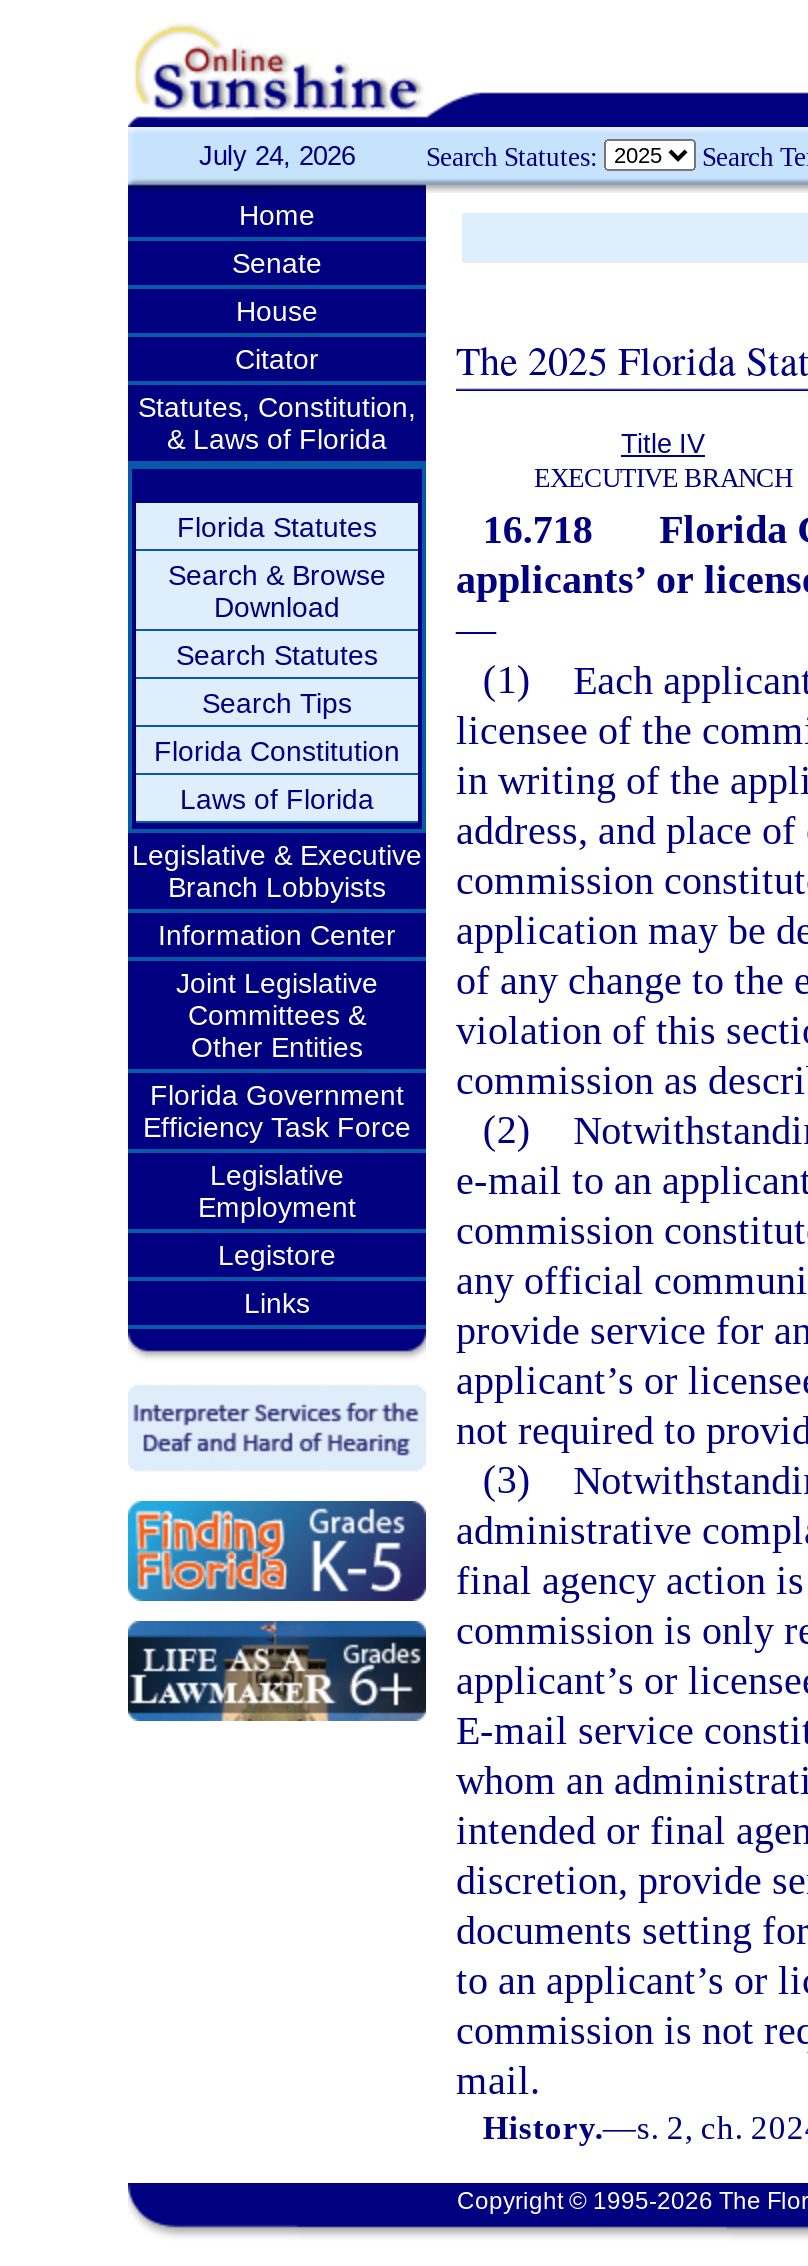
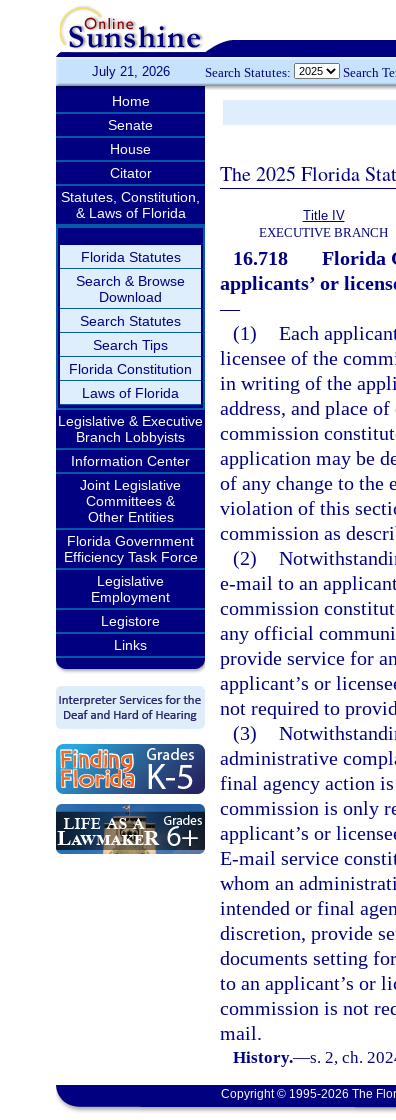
[199,141,355,171] July 24, 2026 -> [91,64,169,79] July 21, 2026

